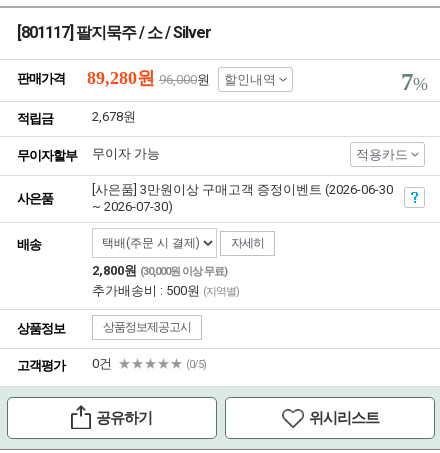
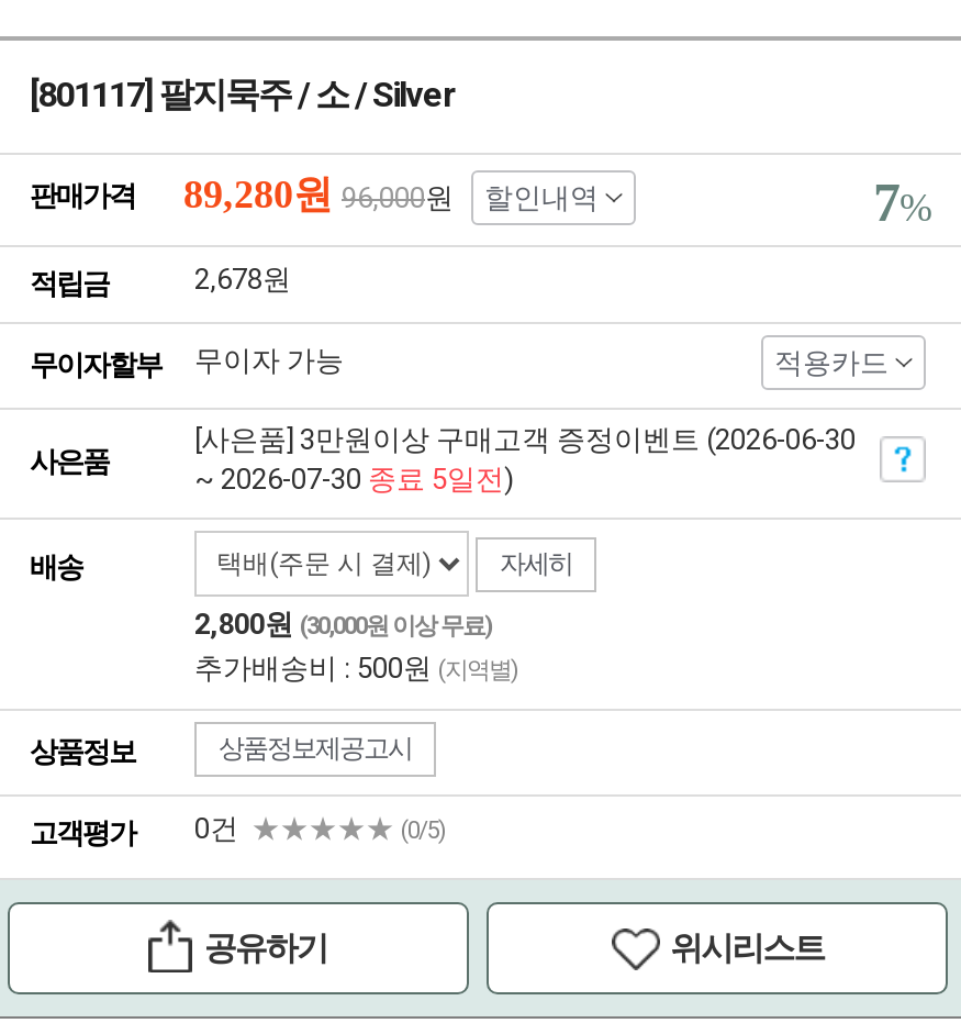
[92,199,173,214] ~ 2026-07-30) -> [194,463,515,496] ~ 2026-07-30 종료 5일전)

